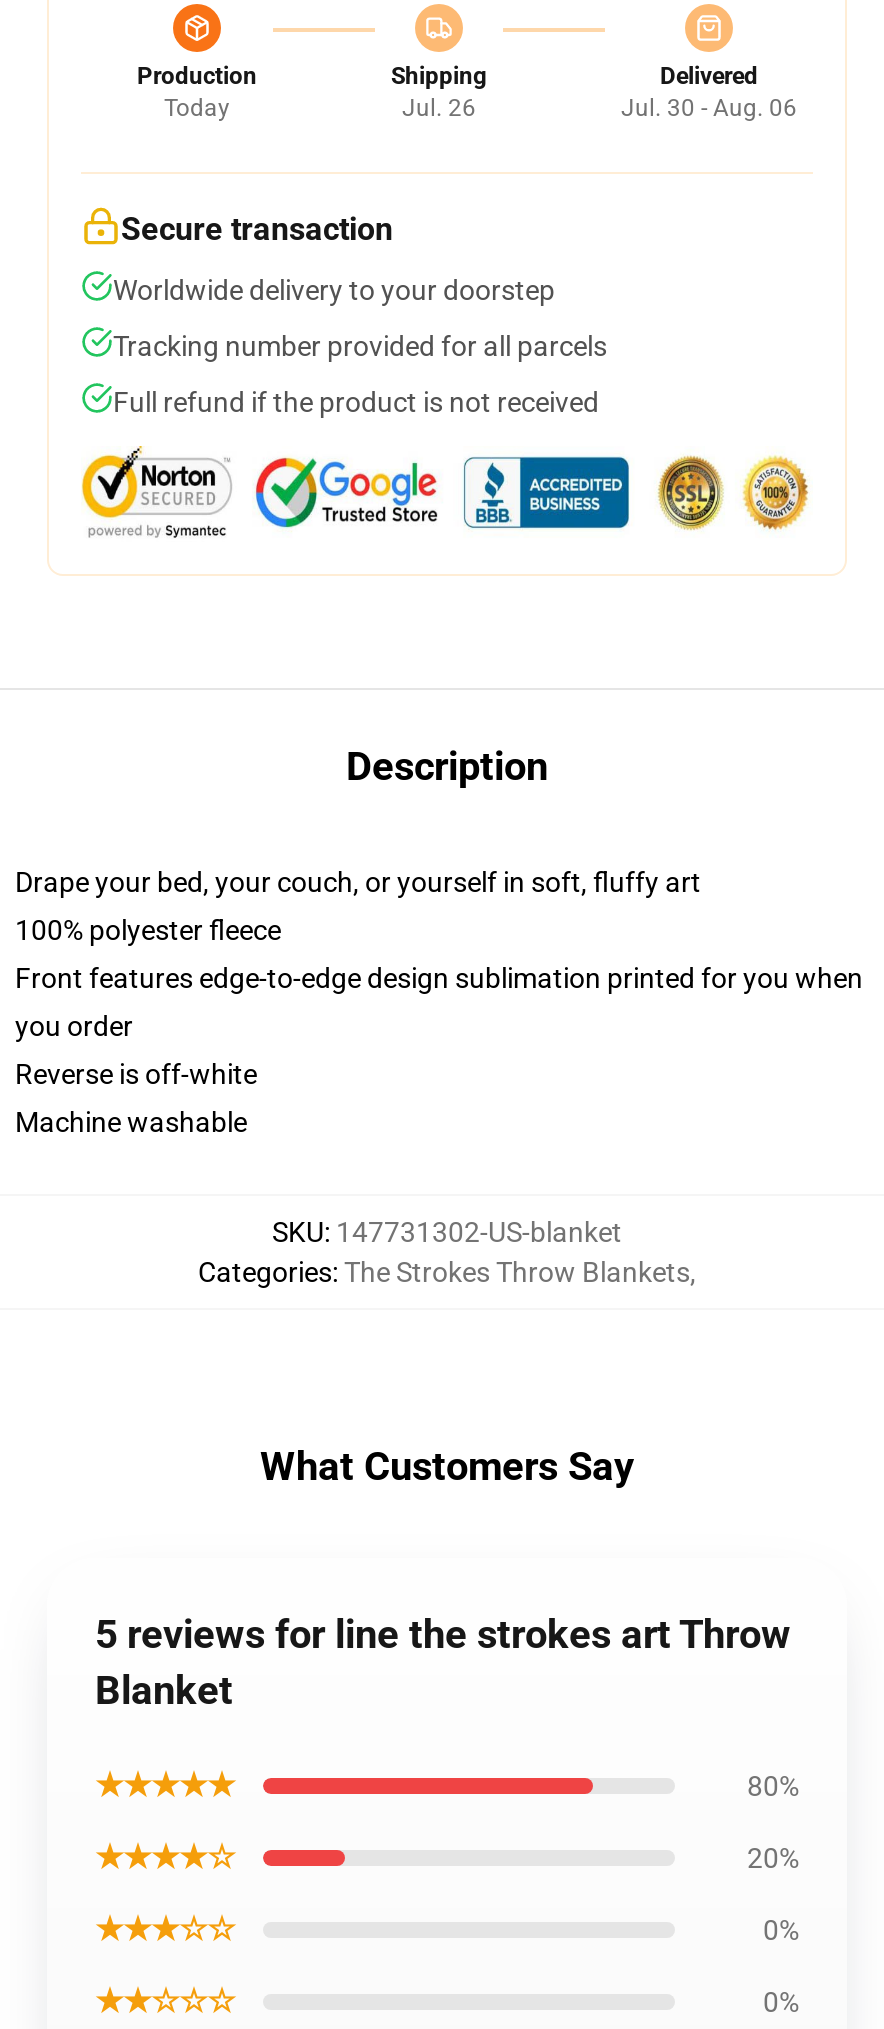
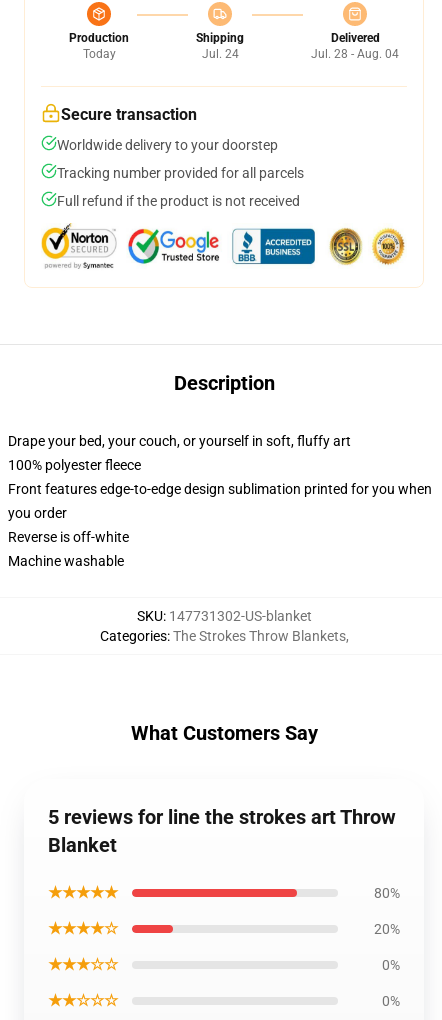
[402,94,476,122] Jul. 26 -> [201,47,238,61] Jul. 24
[621,94,797,122] Jul. 30 - Aug. 06 -> [311,47,399,61] Jul. 28 - Aug. 04

